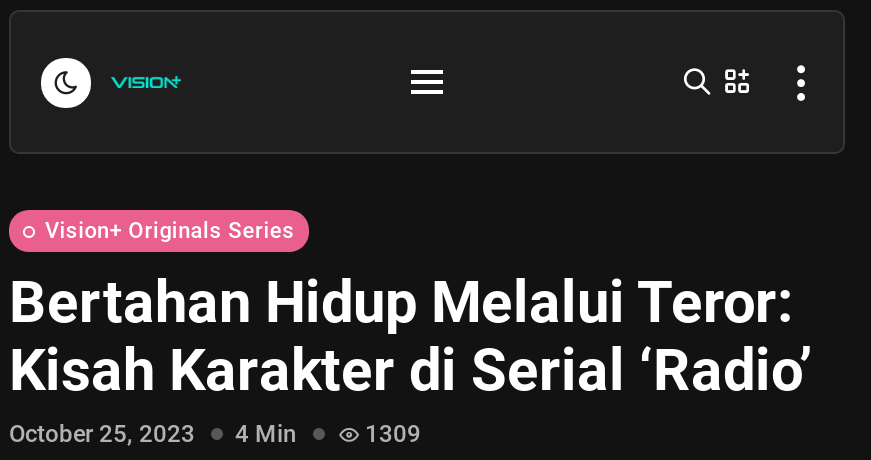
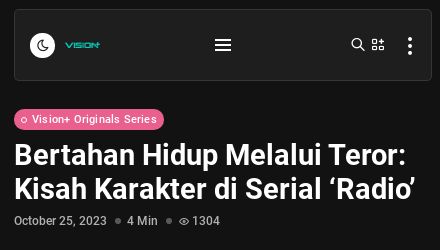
[365,420,421,448] 1309 -> [192,214,220,228] 1304

